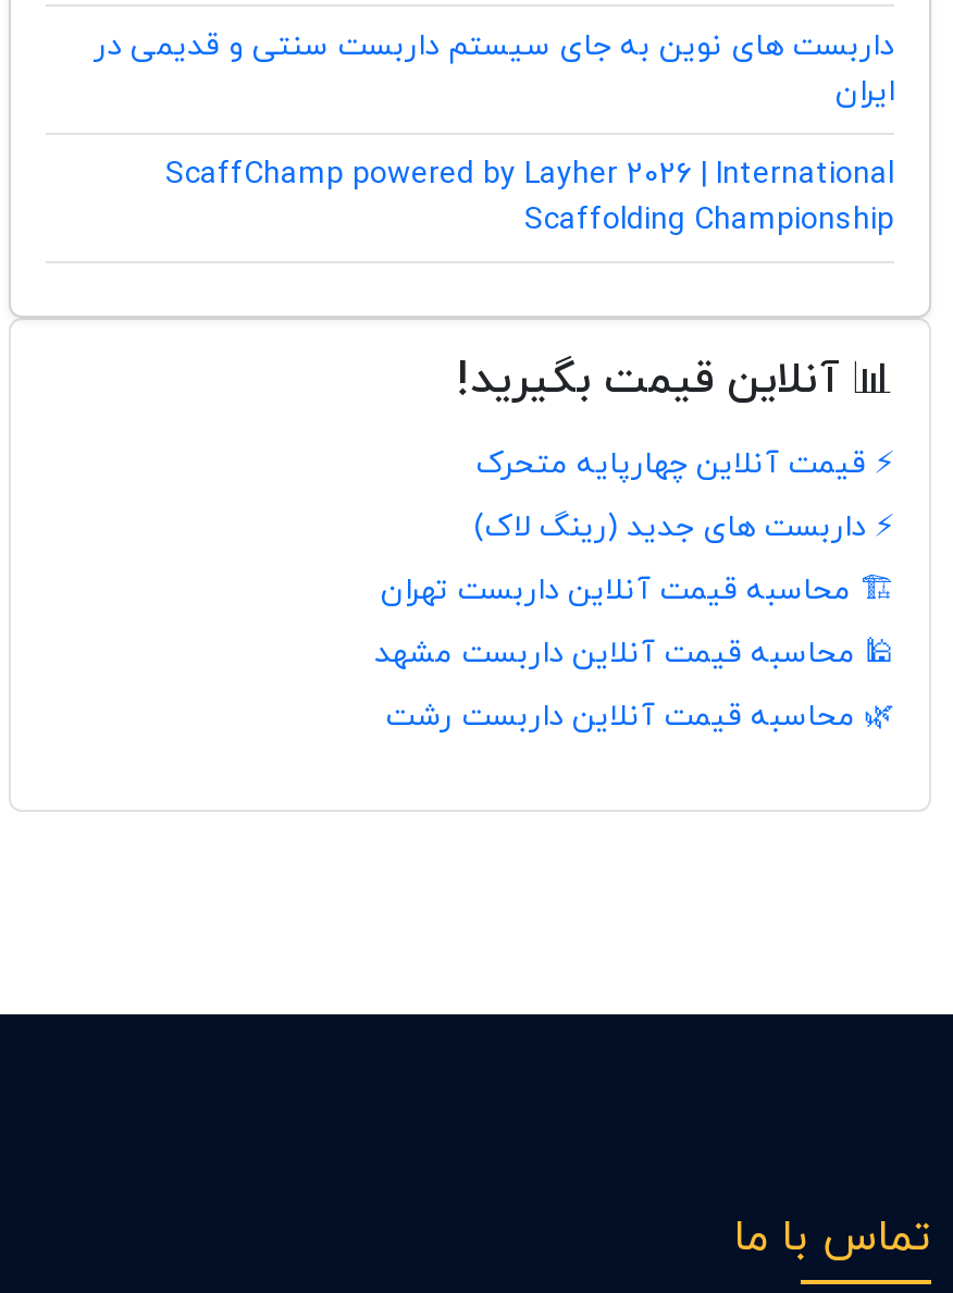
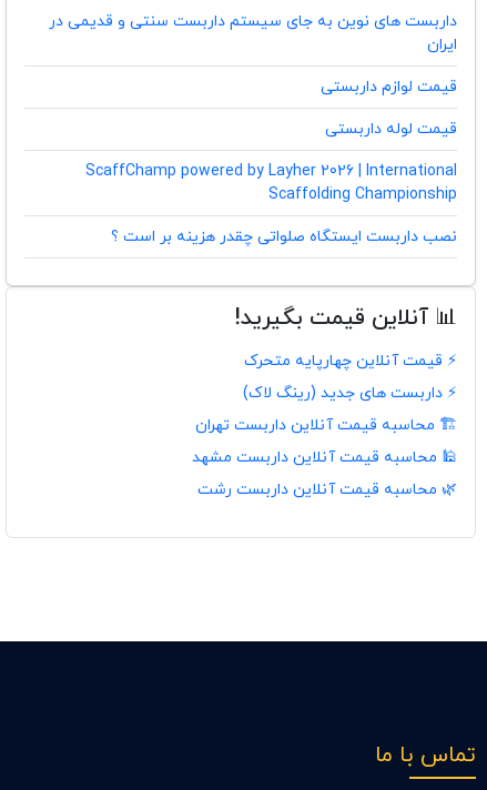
none -> [321,77,457,140] قیمت لوازم داربستی | قیمت لوله داربستی
none -> [111,226,457,247] نصب داربست ایستگاه صلواتی چقدر هزینه بر است ؟

